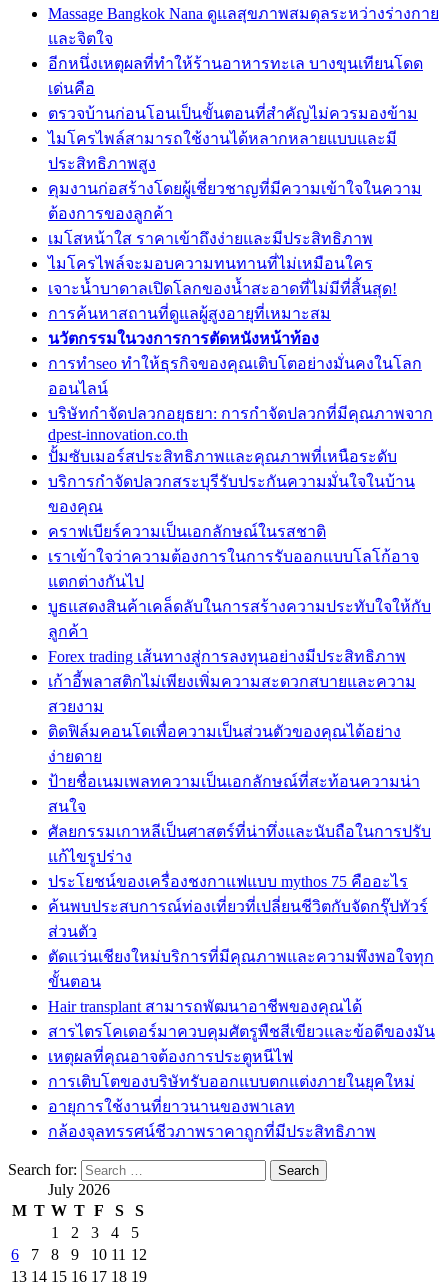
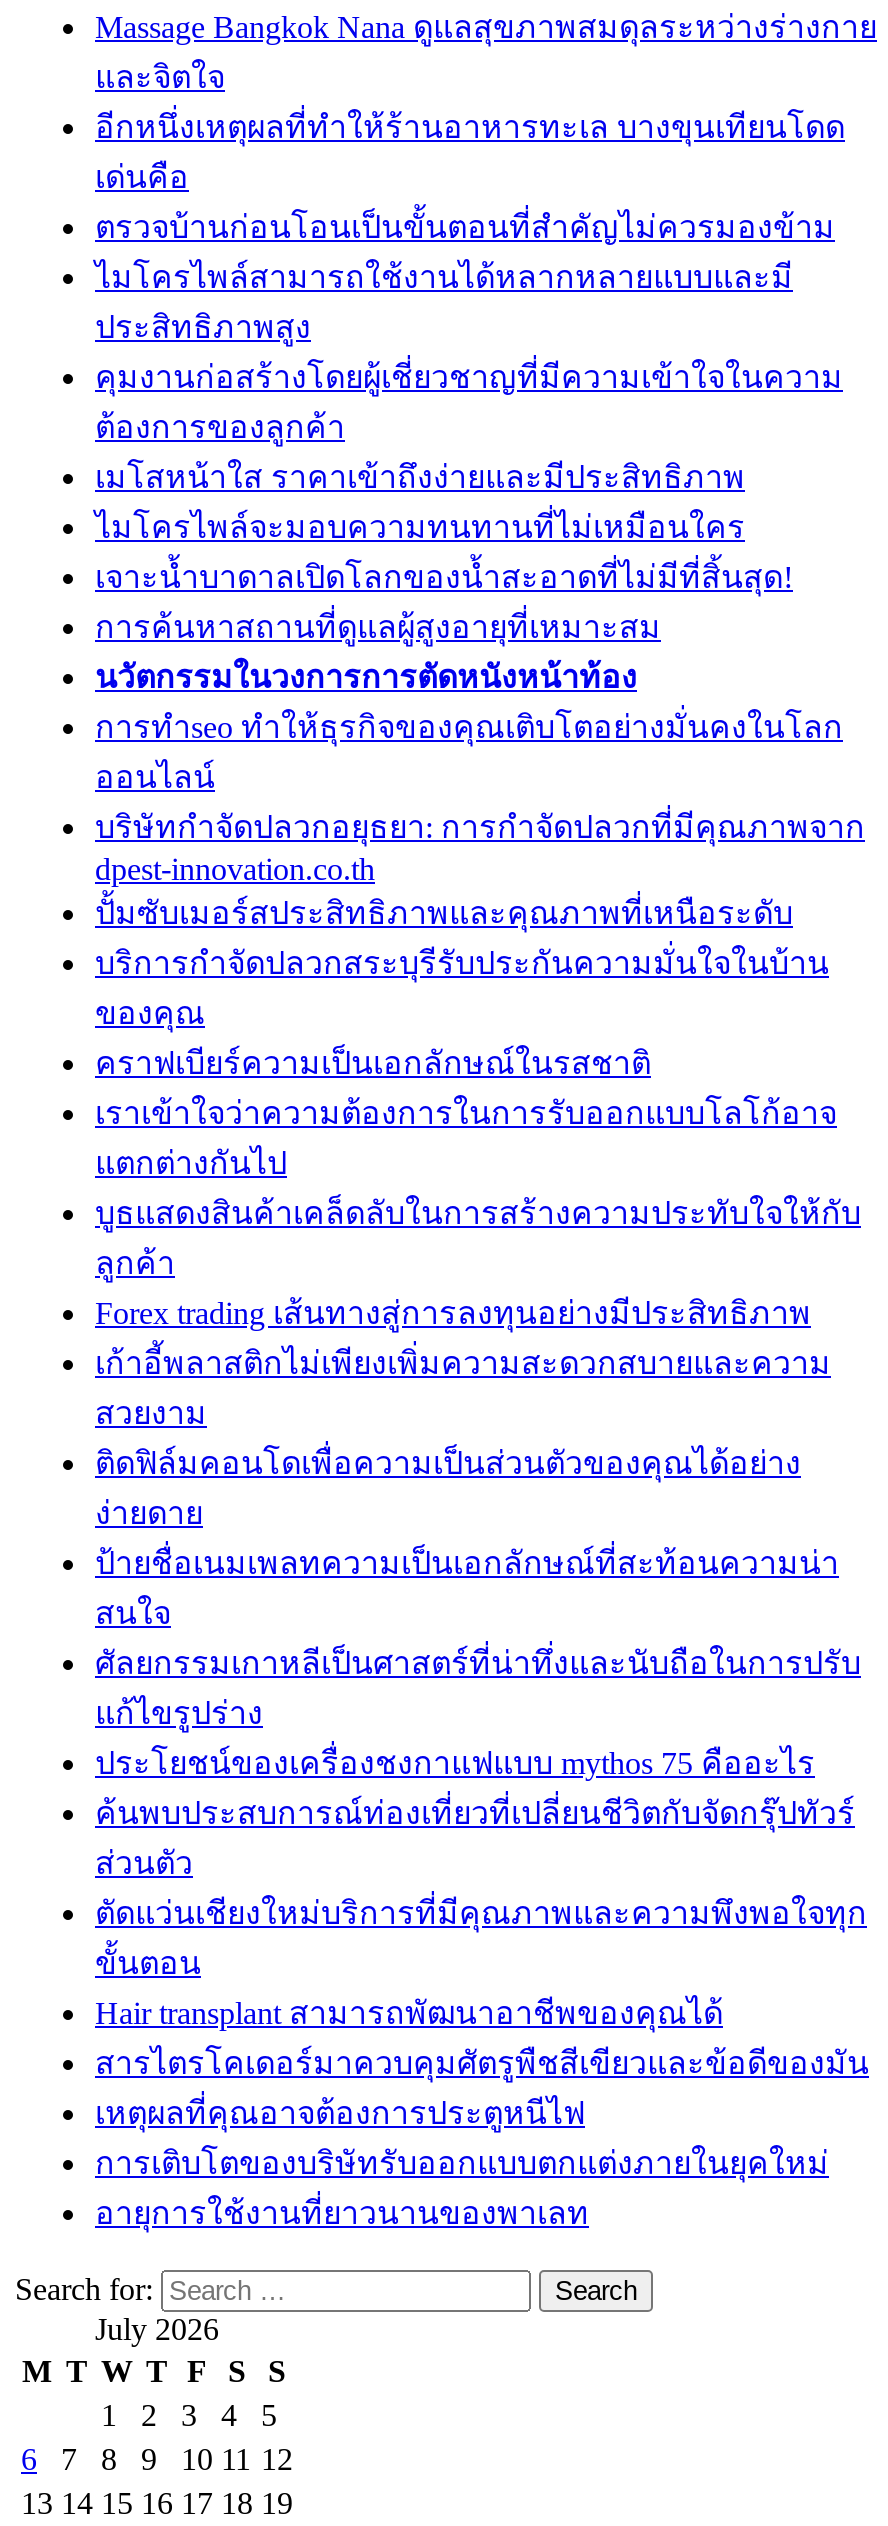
[48,1123,376,1140] กล้องจุลทรรศน์ชีวภาพราคาถูกที่มีประสิทธิภาพ -> none

